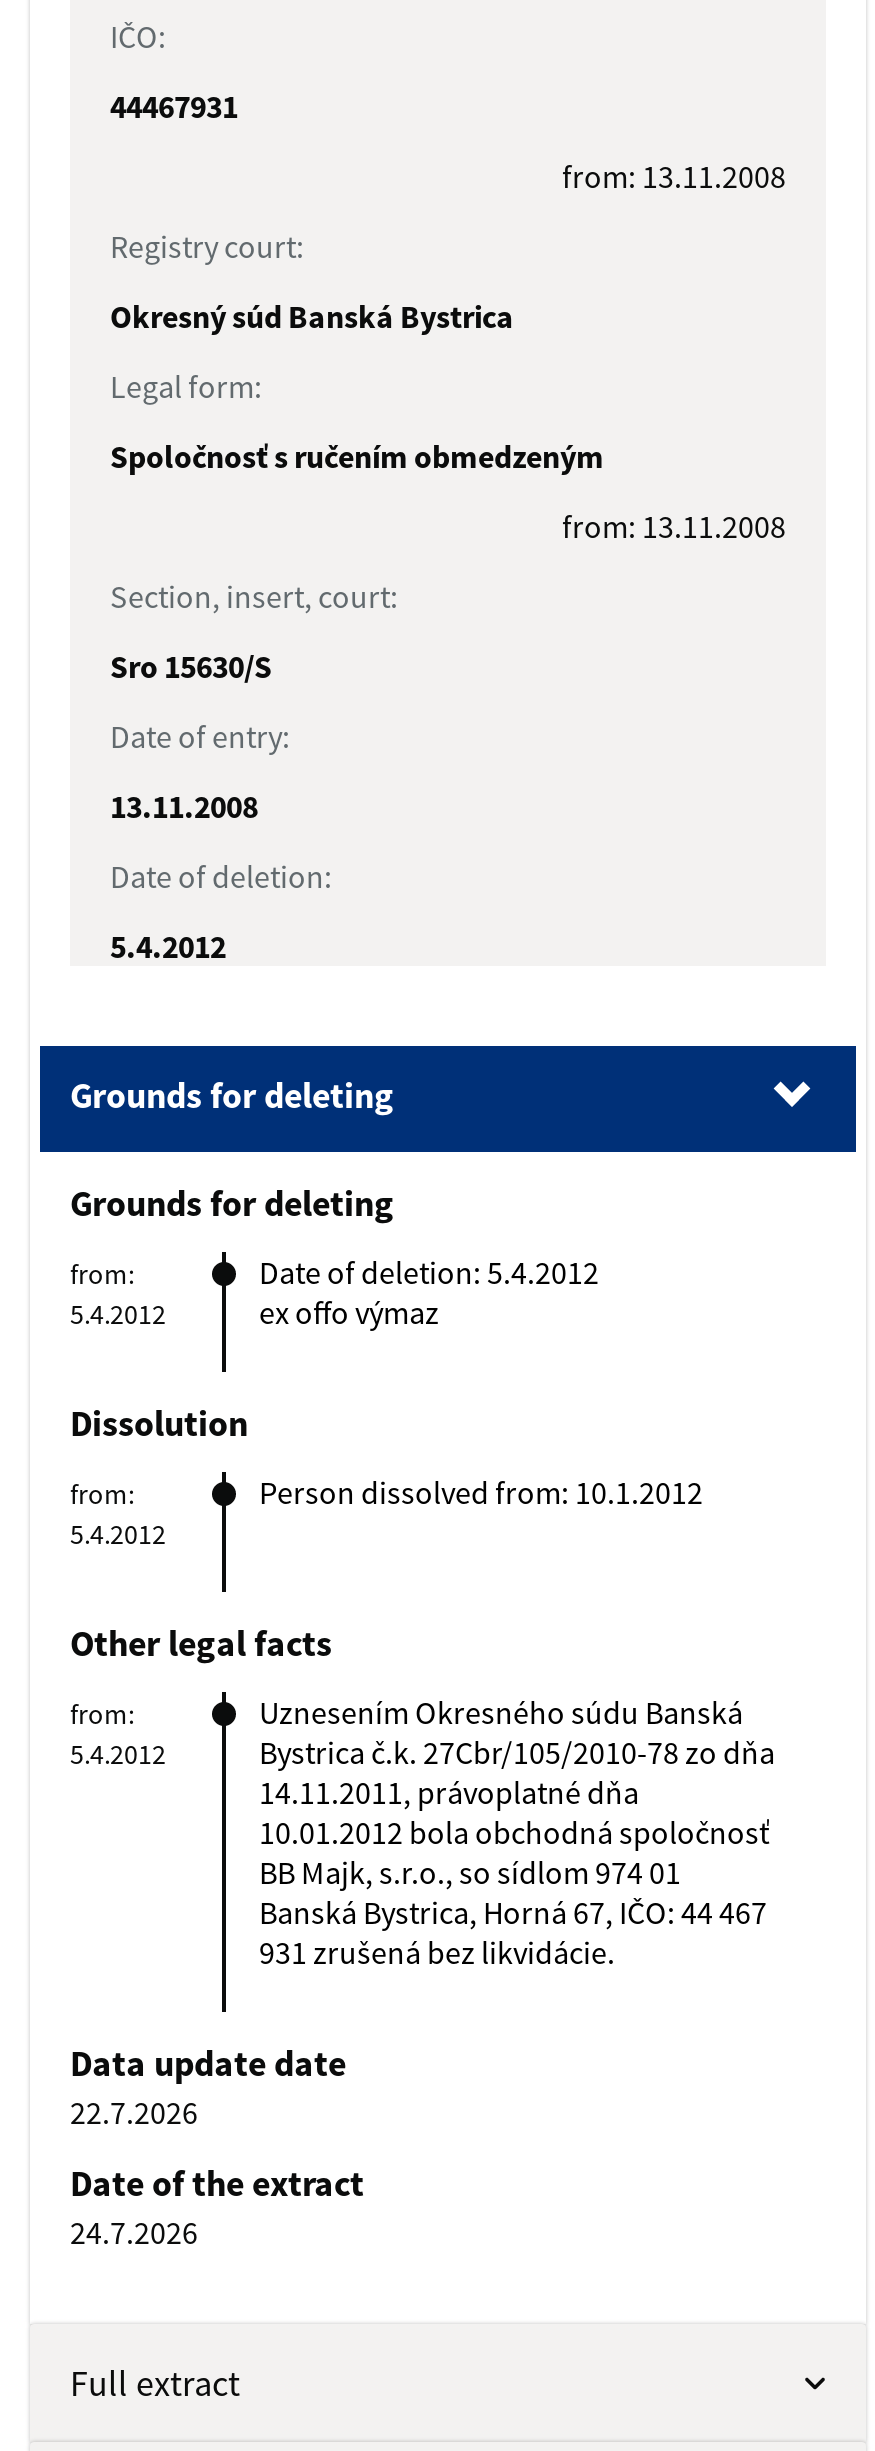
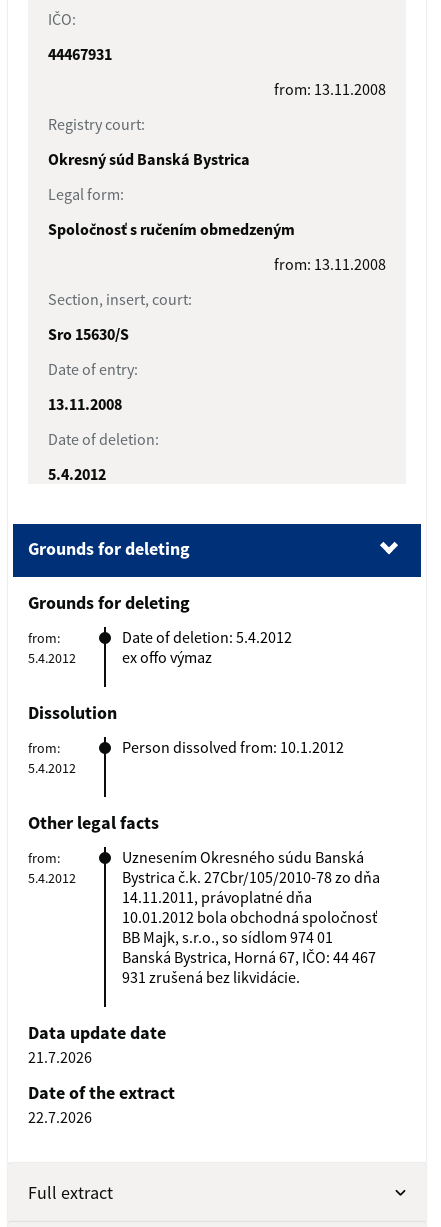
[70,2092,198,2132] 22.7.2026 -> [28,1047,92,1067] 21.7.2026
[70,2212,198,2252] 24.7.2026 -> [28,1107,92,1127] 22.7.2026

